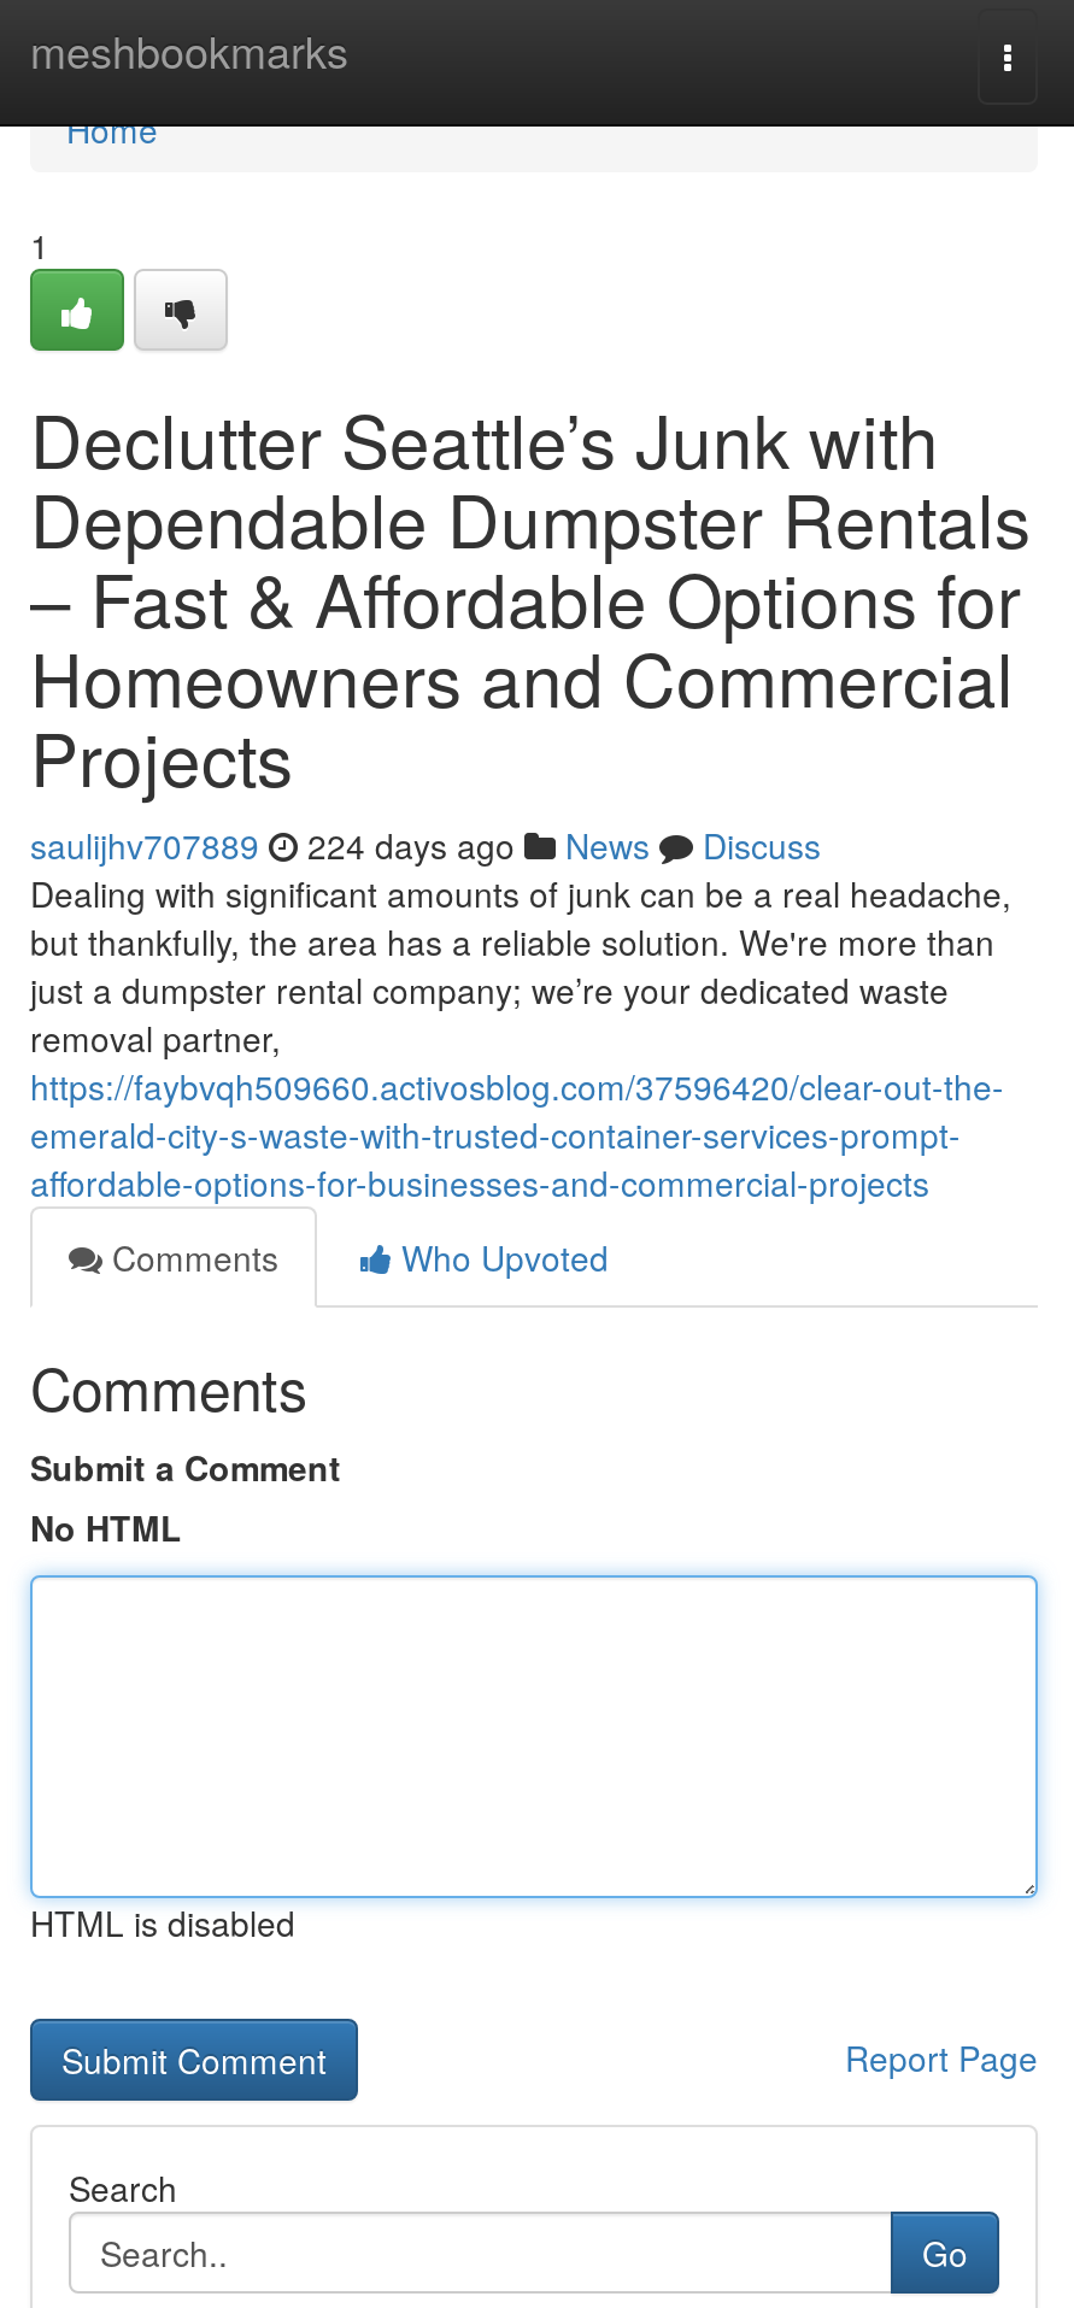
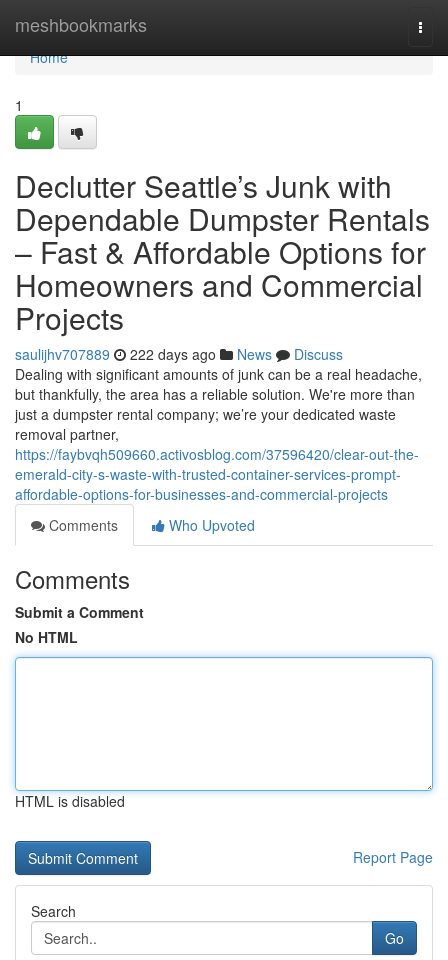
[30,821,821,869] saulijhv707889 224 days ago News Discuss -> [15,344,343,364] saulijhv707889 222 days ago News Discuss

